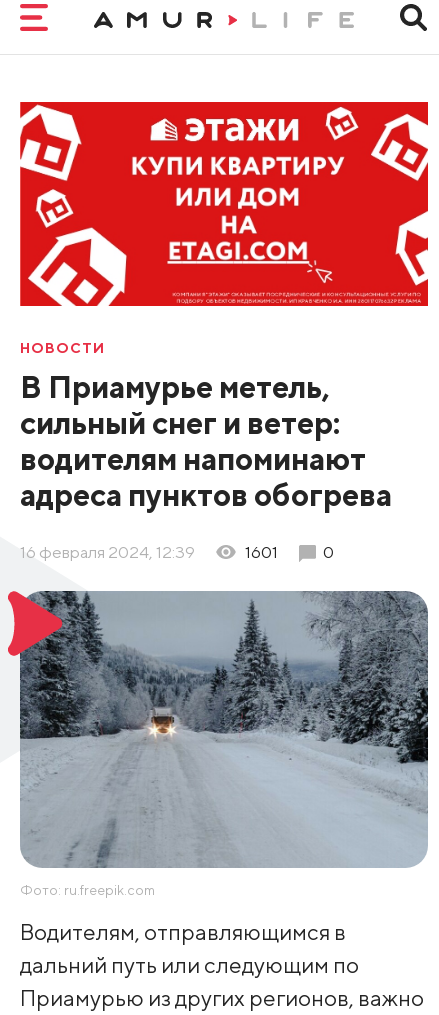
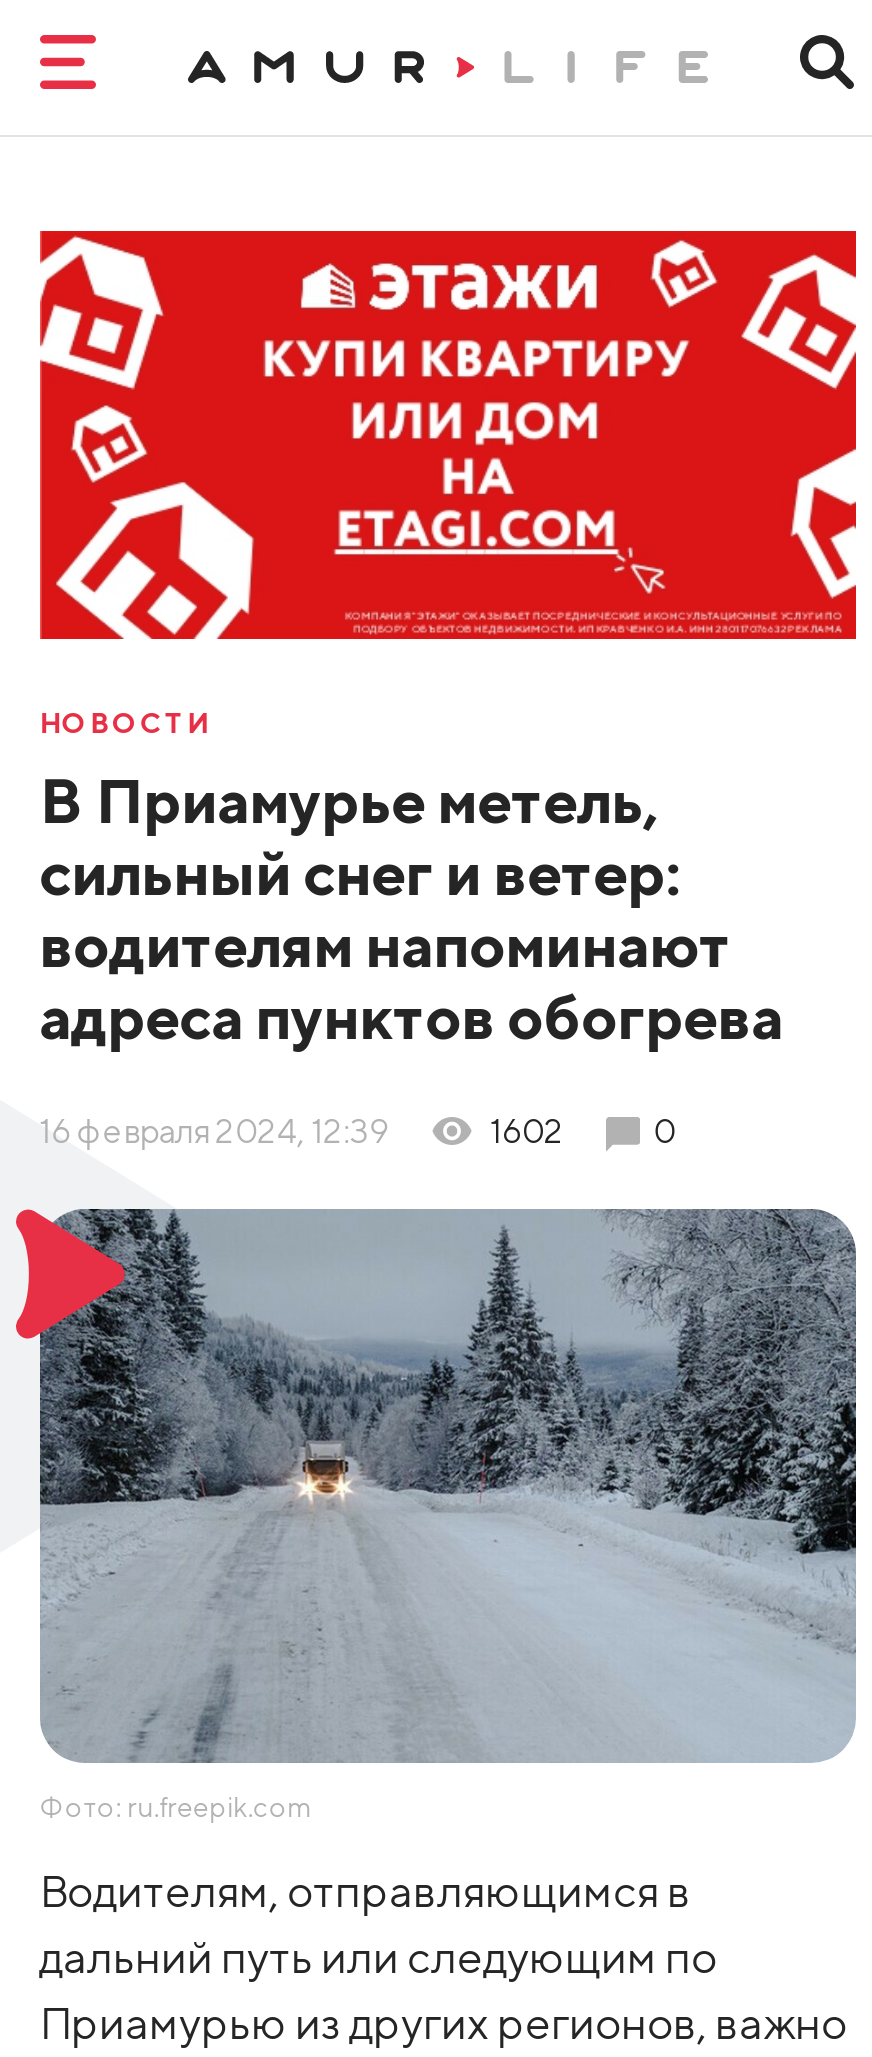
[245,542,278,562] 1601 -> [490,1111,564,1151] 1602

